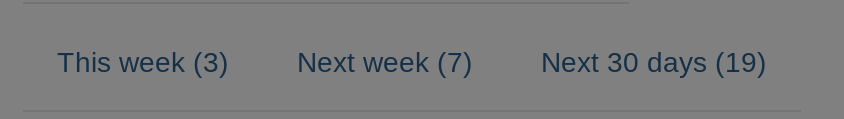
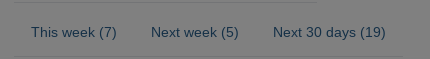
[57,45,229,77] This week (3) -> [31,24,117,40] This week (7)
[297,45,473,77] Next week (7) -> [151,24,239,40] Next week (5)

